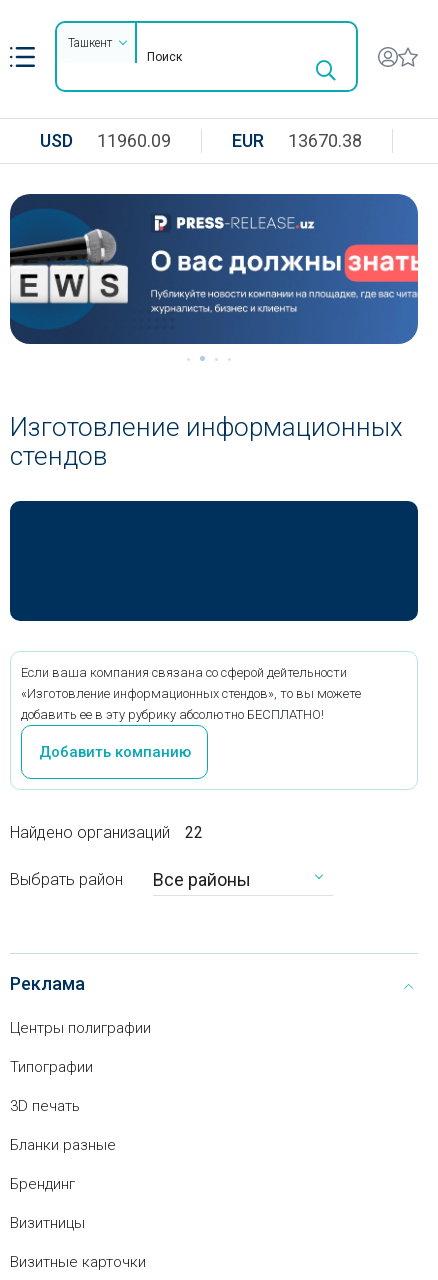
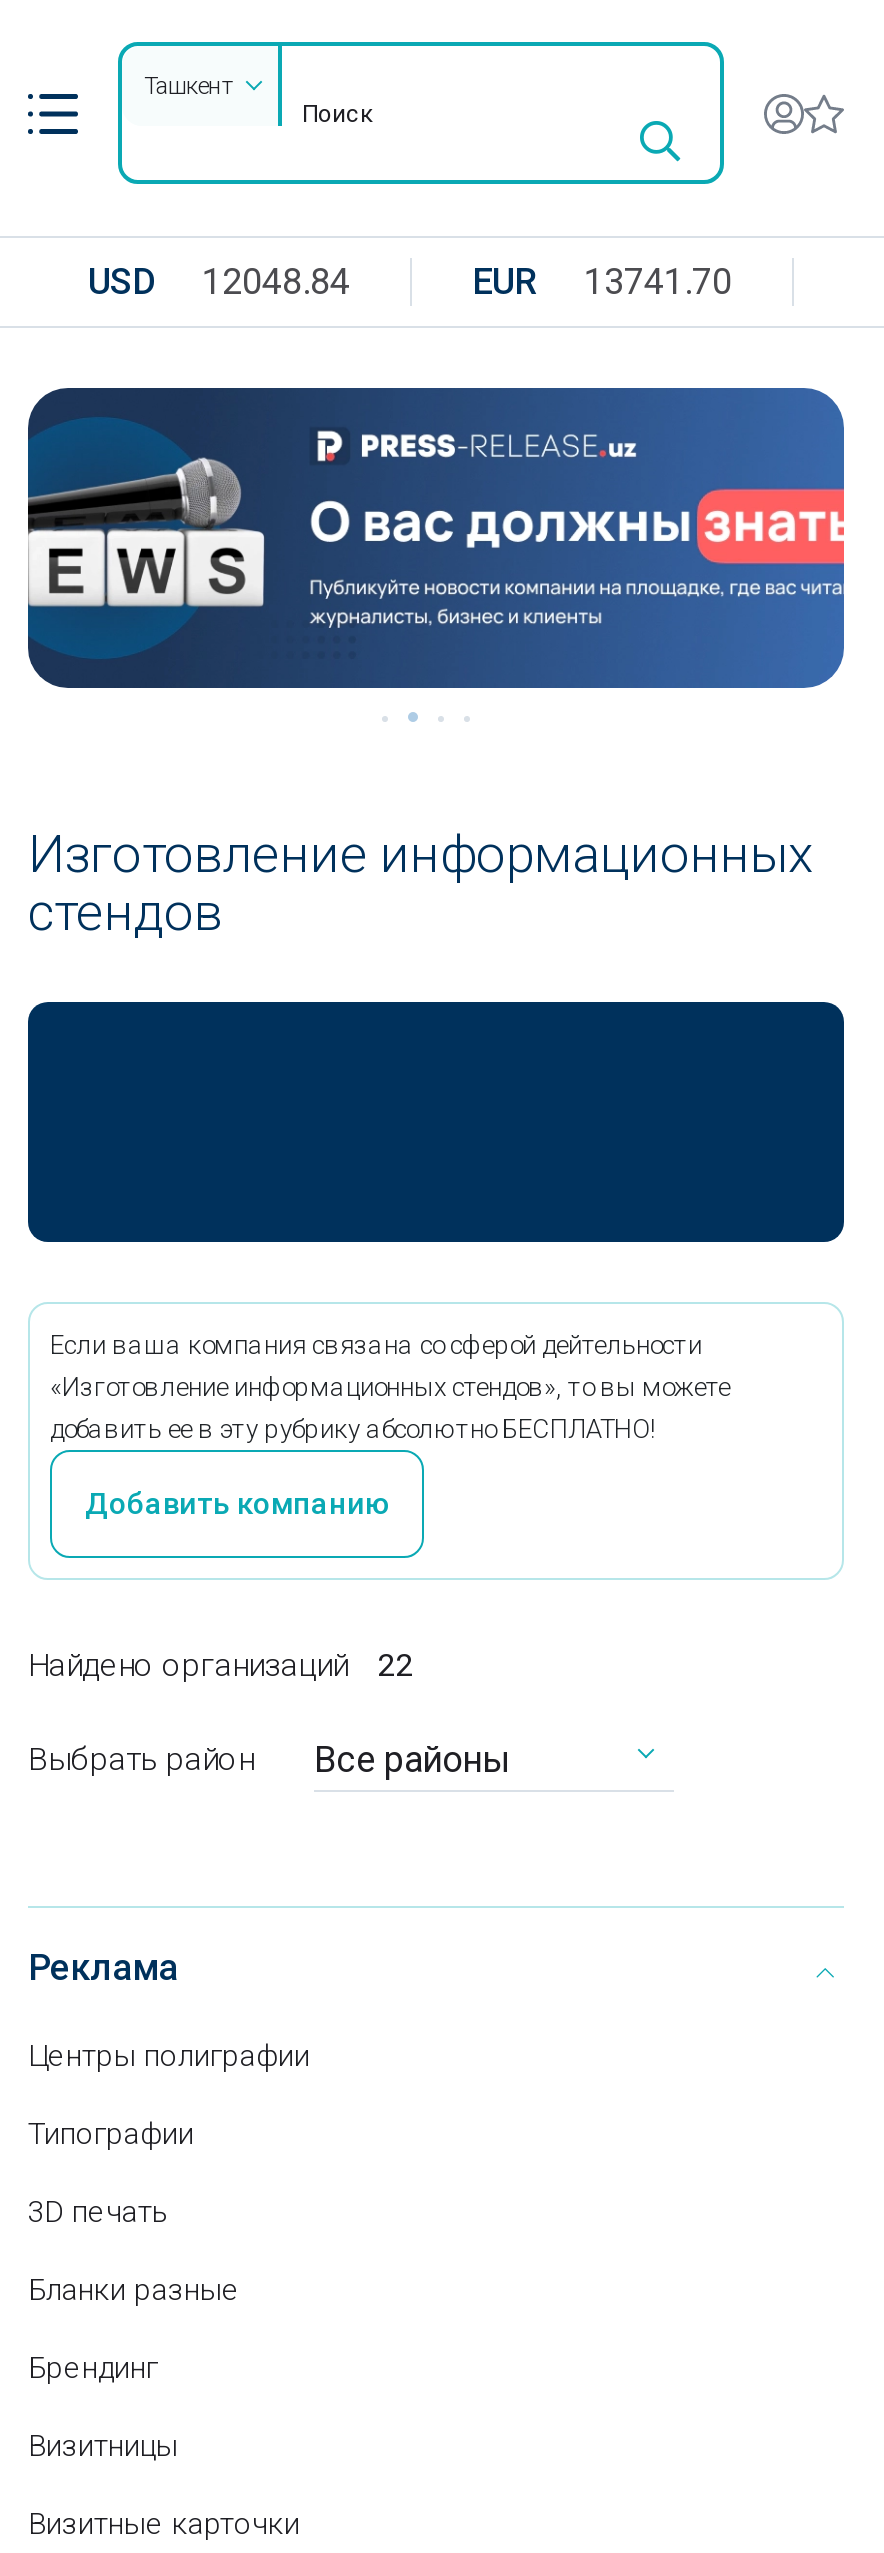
[40,130,171,151] USD 11960.09 -> [88,260,350,302] USD 12048.84
[232,130,362,151] EUR 13670.38 -> [472,260,732,302] EUR 13741.70

